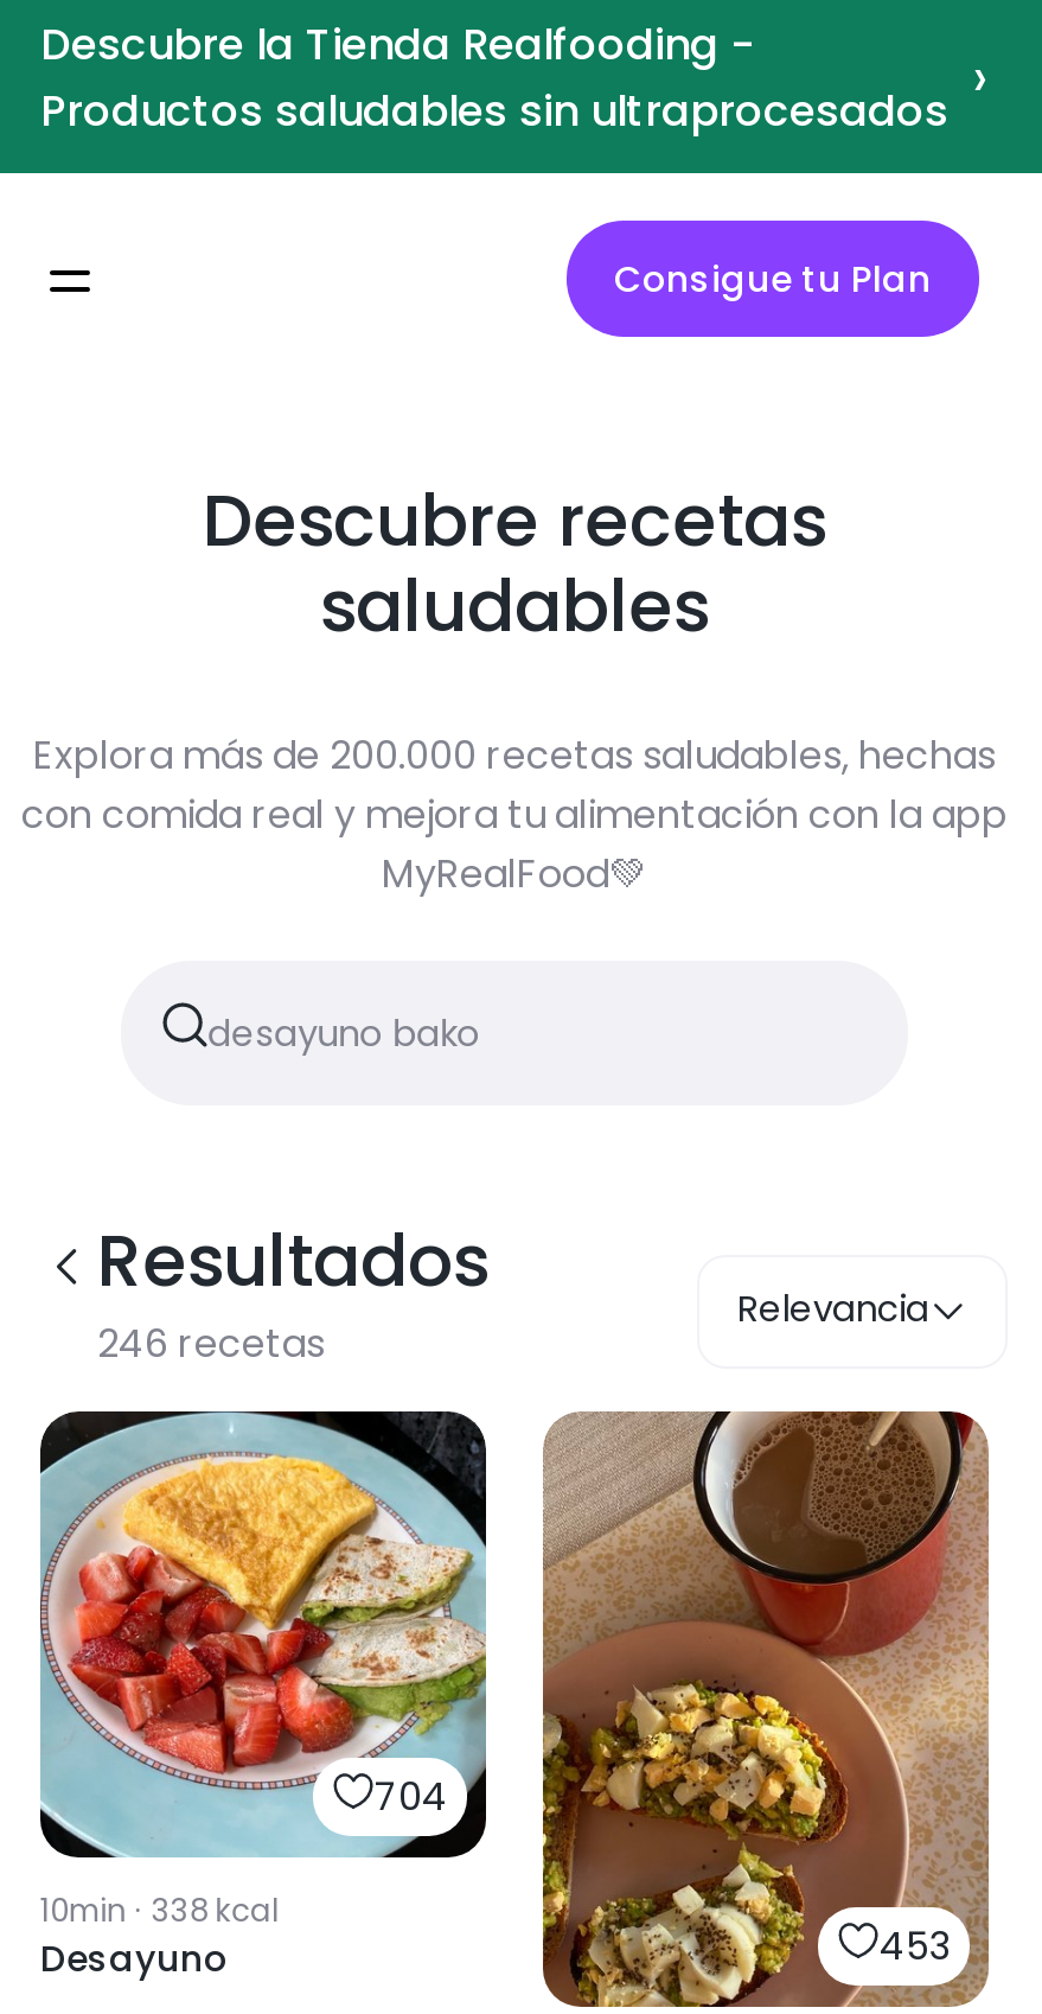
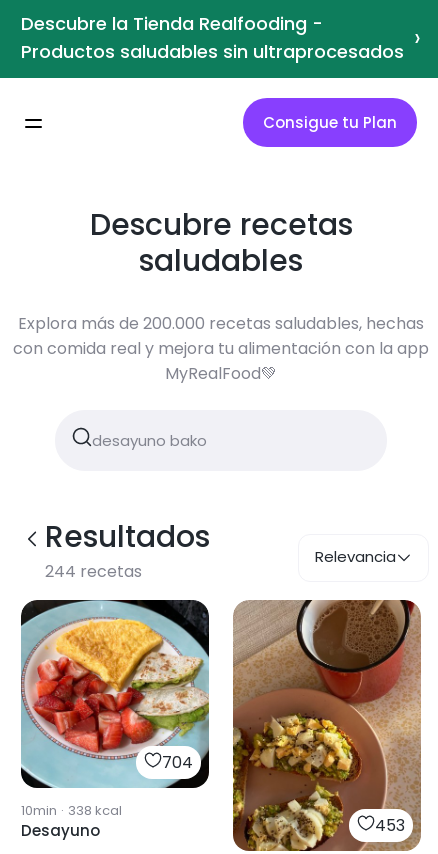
[97,1317,325,1371] 246 recetas -> [45,560,142,583] 244 recetas

